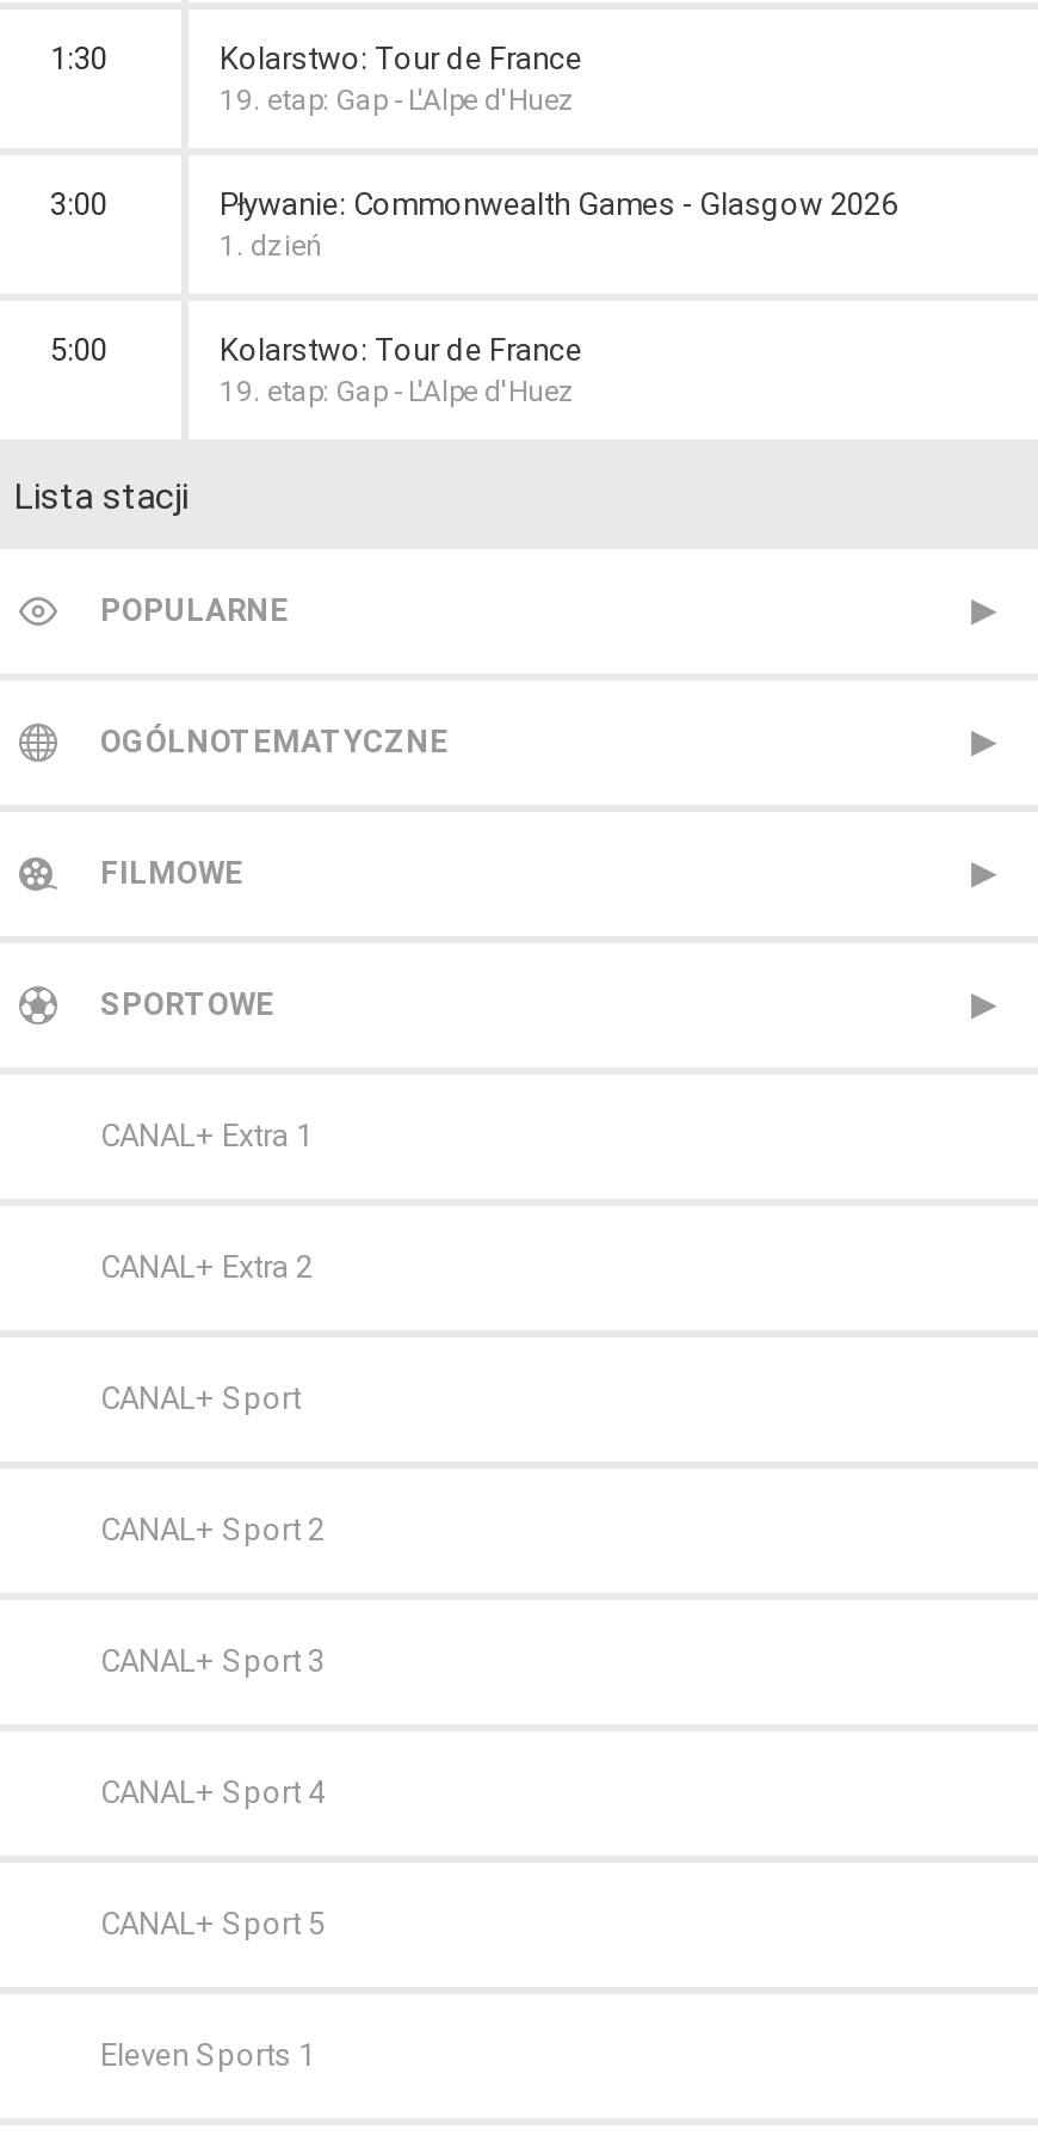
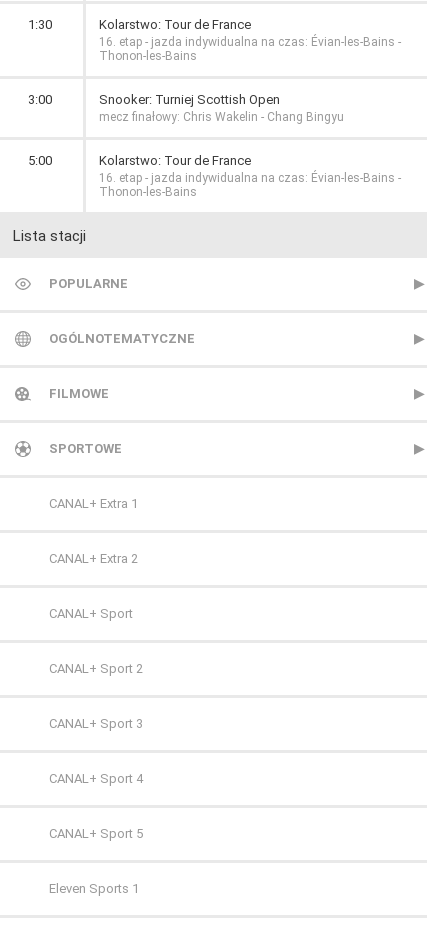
[220,84,575,117] 19. etap: Gap - L'Alpe d'Huez -> [99,35,401,63] 16. etap - jazda indywidualna na czas: Évian-les-Bains - | Thonon-les-Bains
[220,186,897,263] Pływanie: Commonwealth Games - Glasgow 2026 | 1. dzień -> [99,92,344,124] Snooker: Turniej Scottish Open | mecz finałowy: Chris Wakelin - Chang Bingyu
[220,375,575,408] 19. etap: Gap - L'Alpe d'Huez -> [99,171,401,199] 16. etap - jazda indywidualna na czas: Évian-les-Bains - | Thonon-les-Bains

